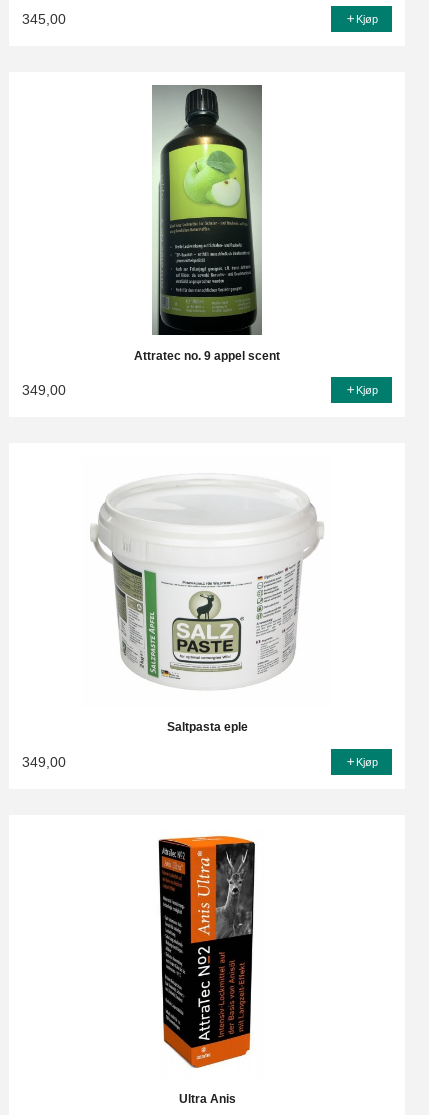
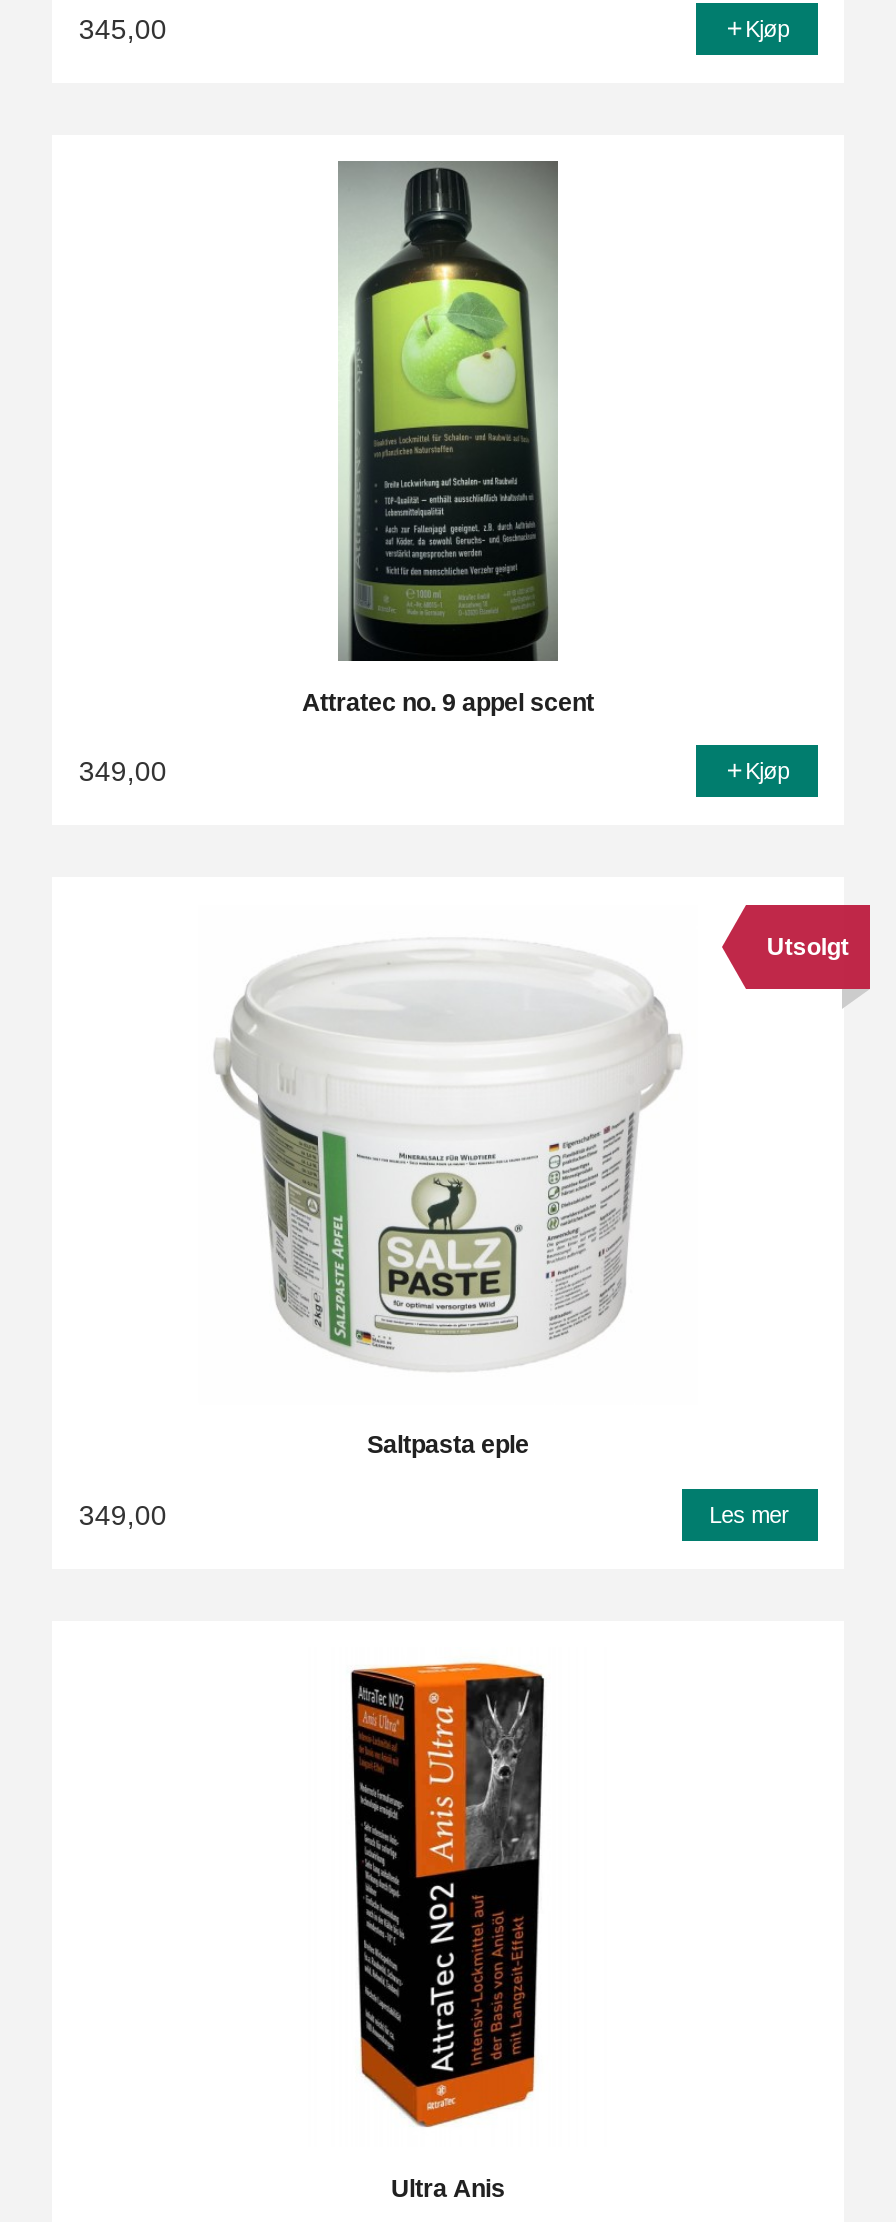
none -> [720,903,872,1005] [image] | Utsolgt
[356,755,378,767] Kjøp -> [709,1502,789,1526] Les mer

